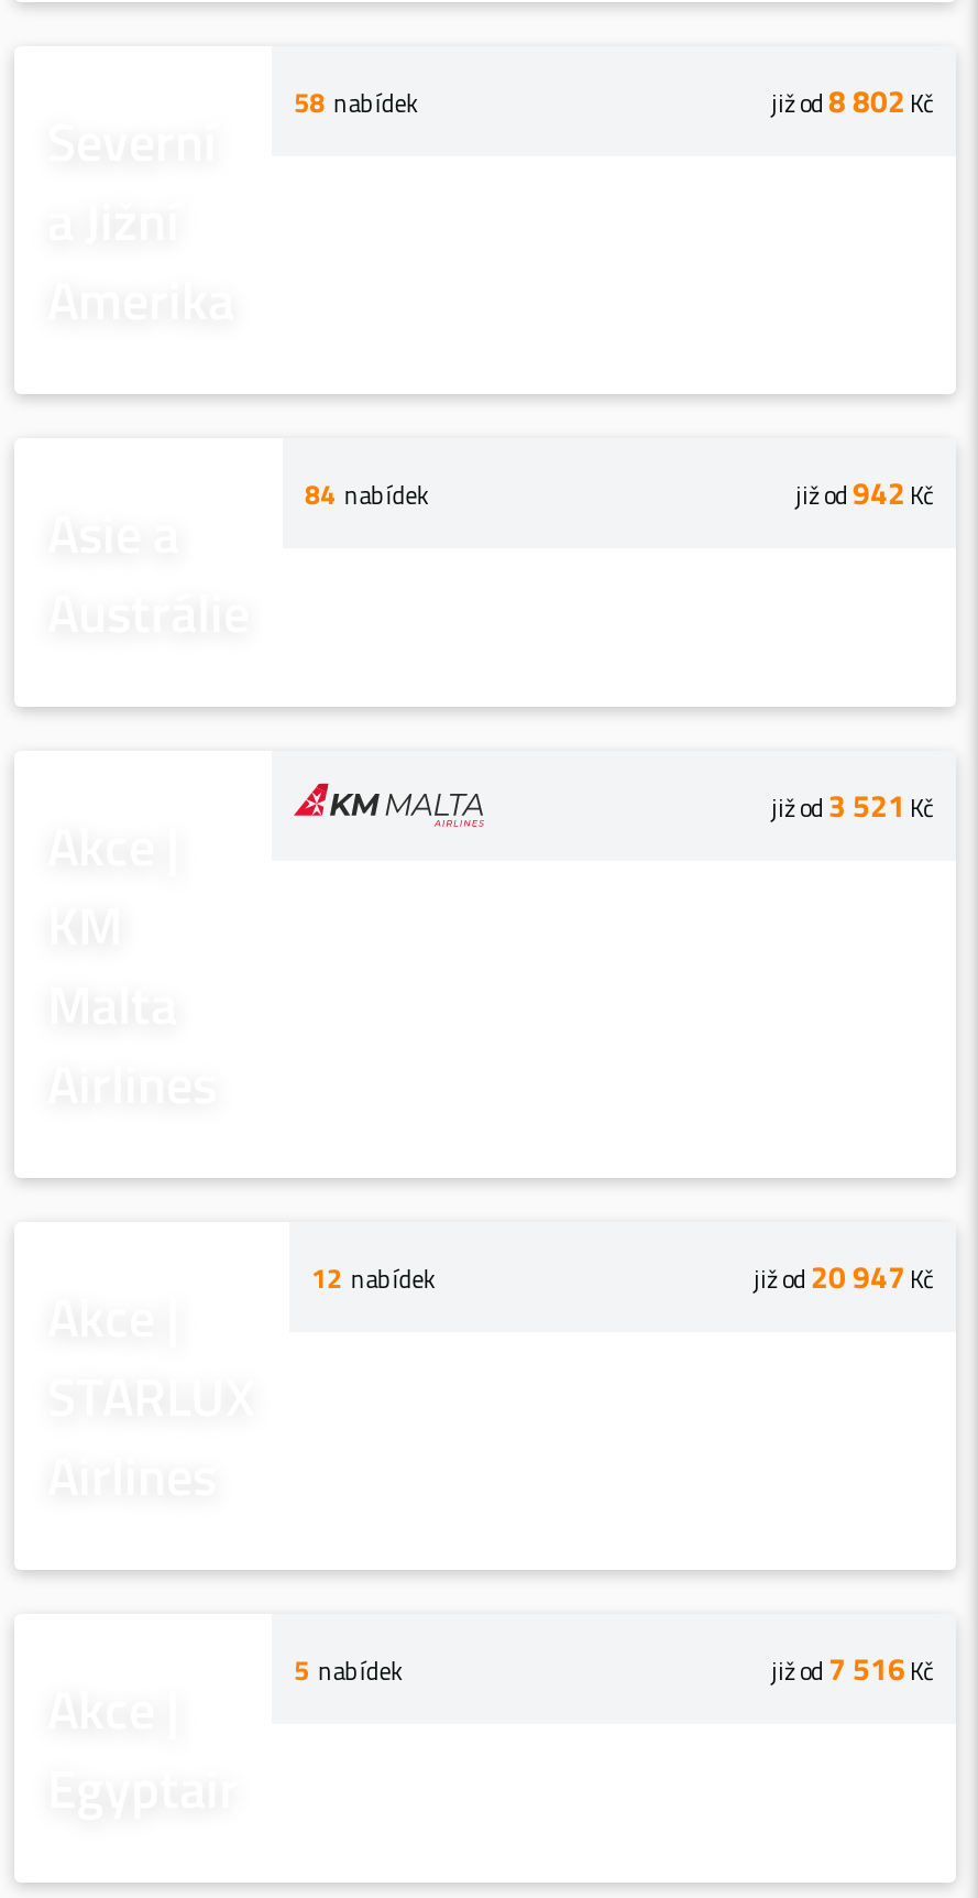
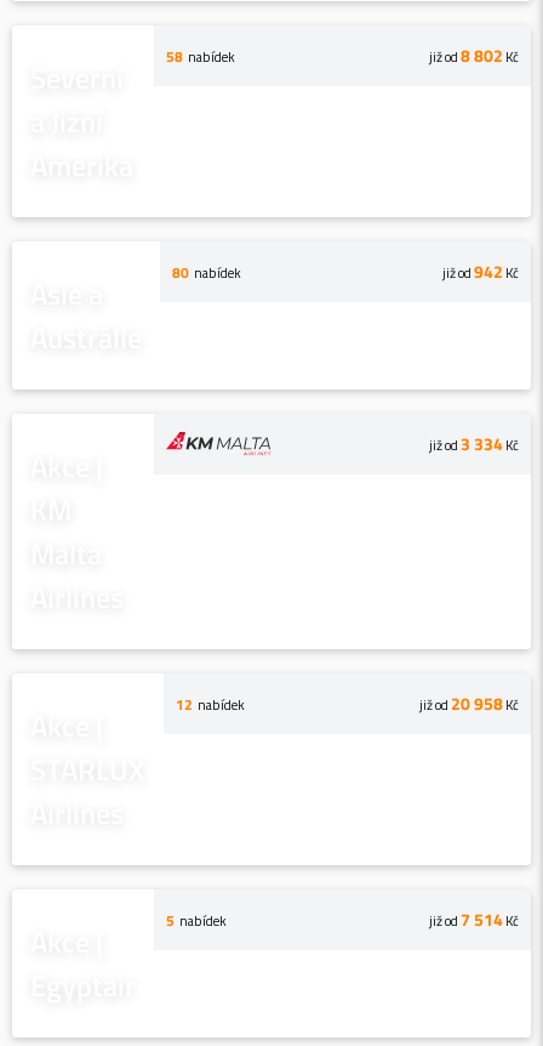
[305,472,429,514] 84 nabídek -> [172,260,241,283] 80 nabídek
[771,782,934,828] již od 3 521 Kč -> [429,431,519,456] již od 3 334 Kč
[754,1253,934,1299] již od 20 947 Kč -> [419,690,519,716] již od 20 958 Kč
[771,1645,934,1691] již od 7 516 Kč -> [429,906,519,932] již od 7 514 Kč

